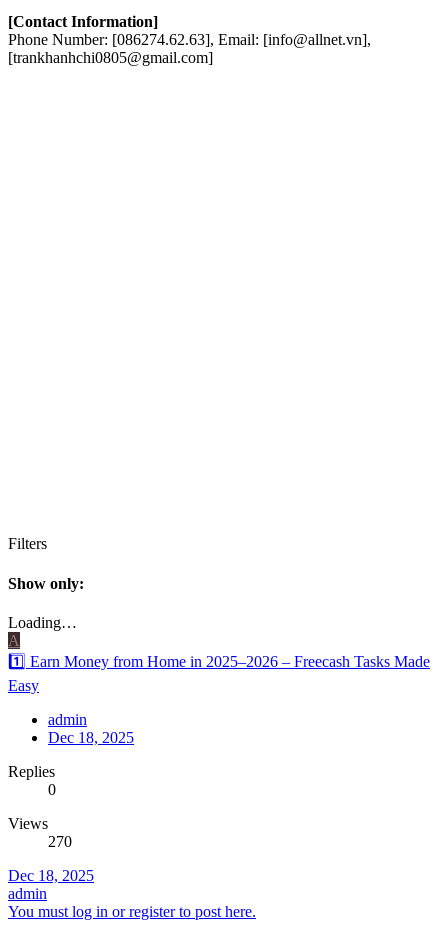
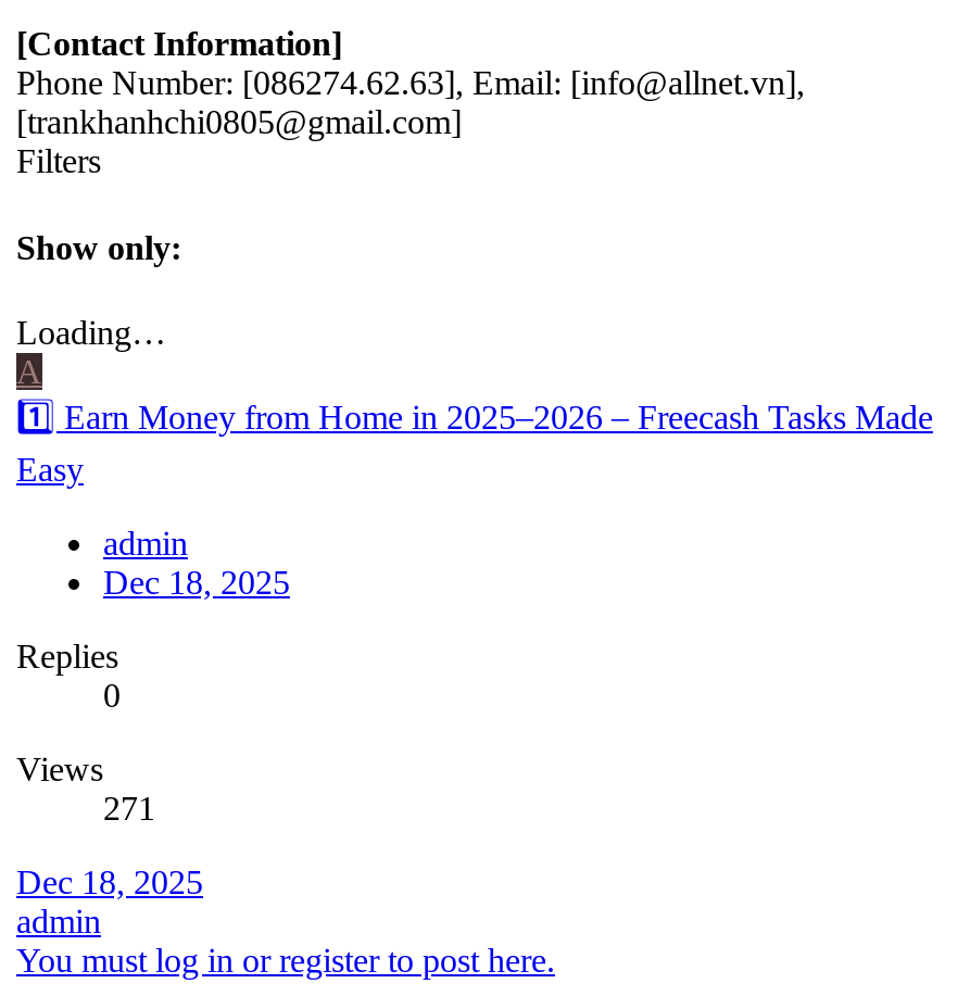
[48,833,72,850] 270 -> [103,789,155,826] 271

